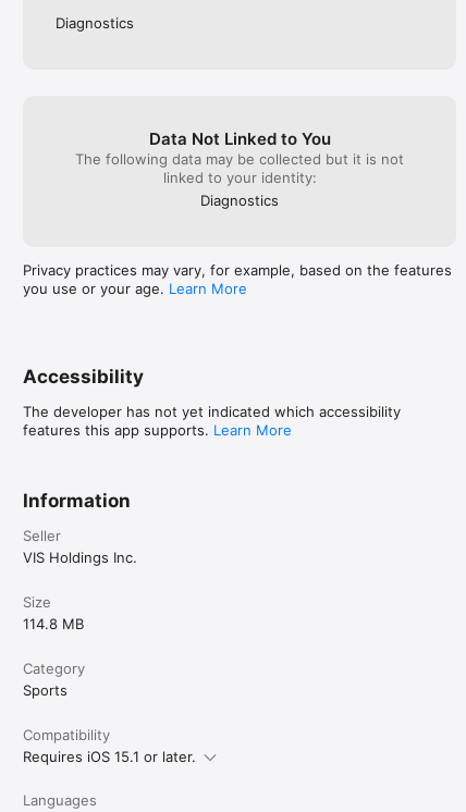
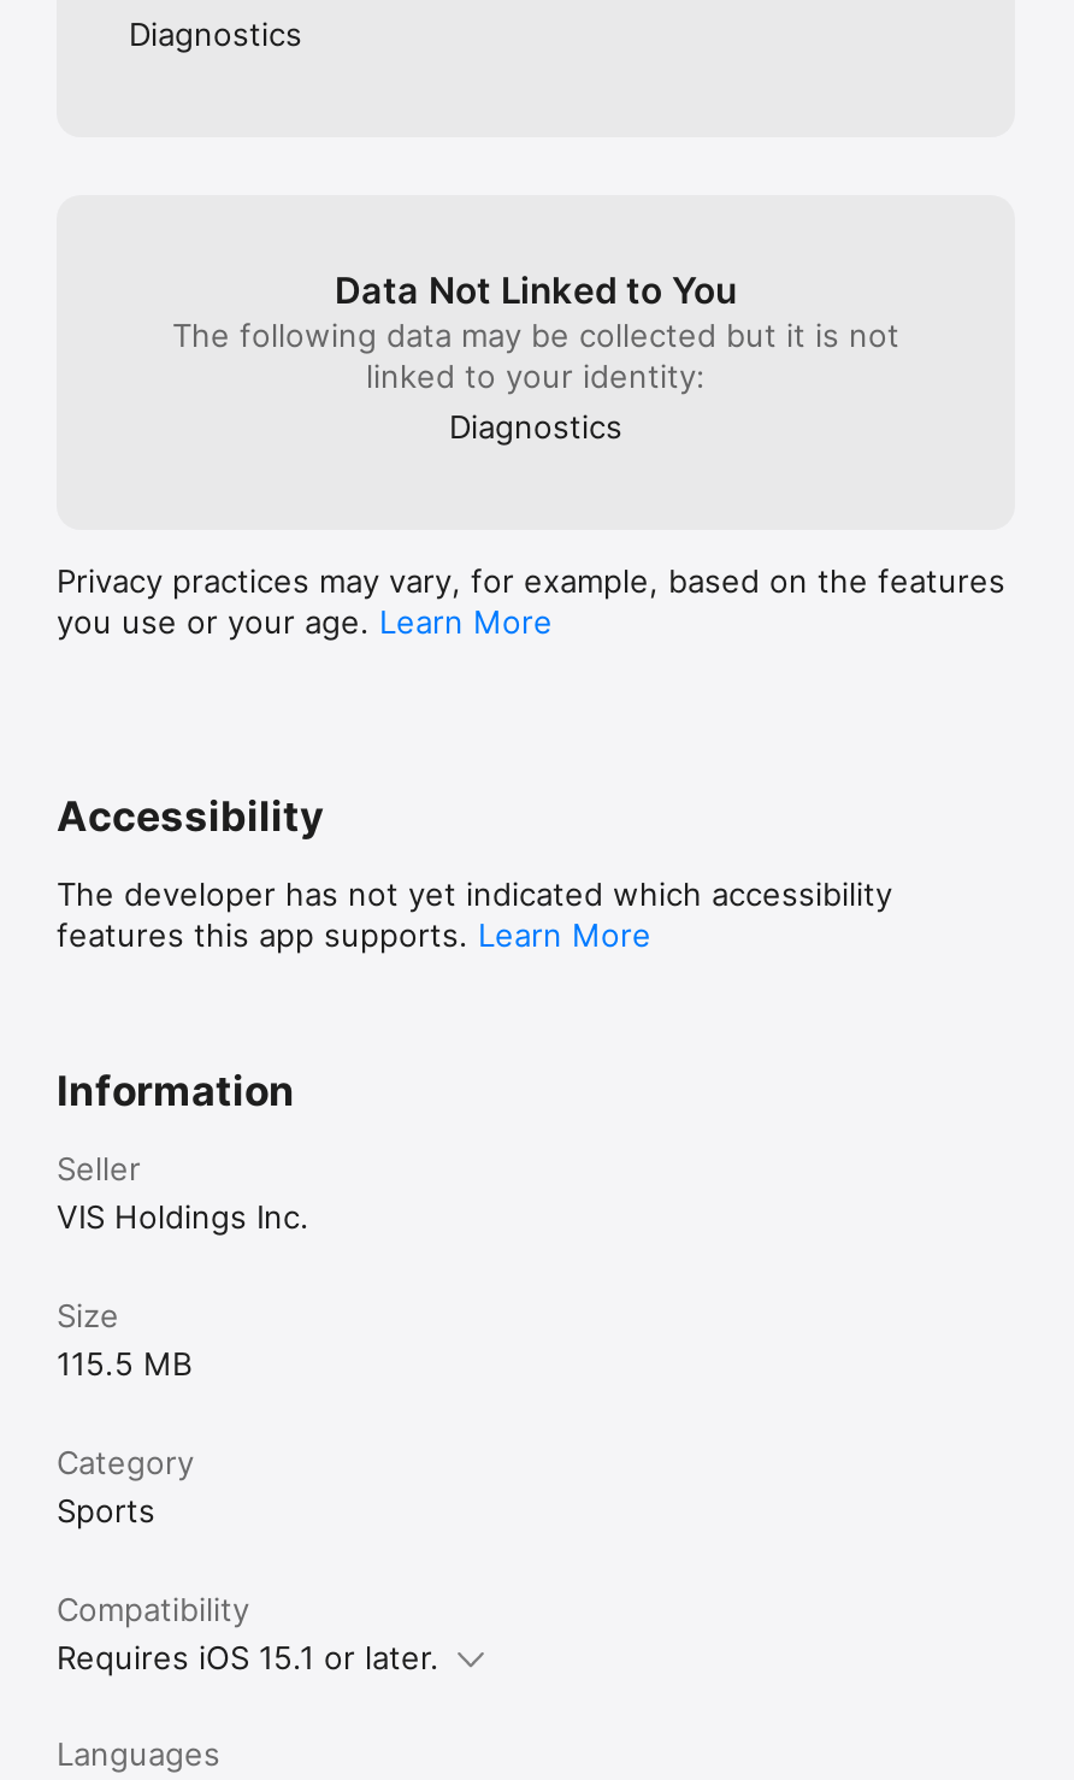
[23,615,84,632] 114.8 MB -> [57,1344,191,1383] 115.5 MB

